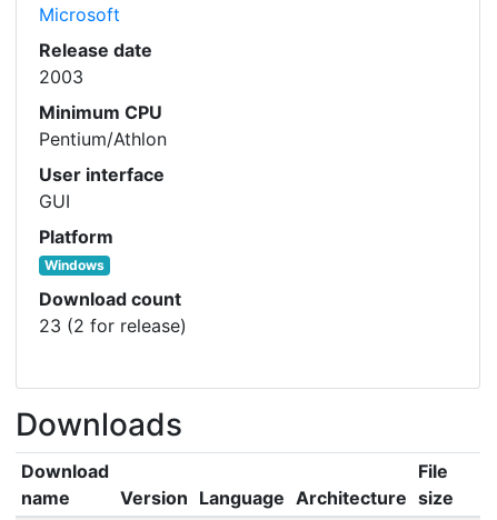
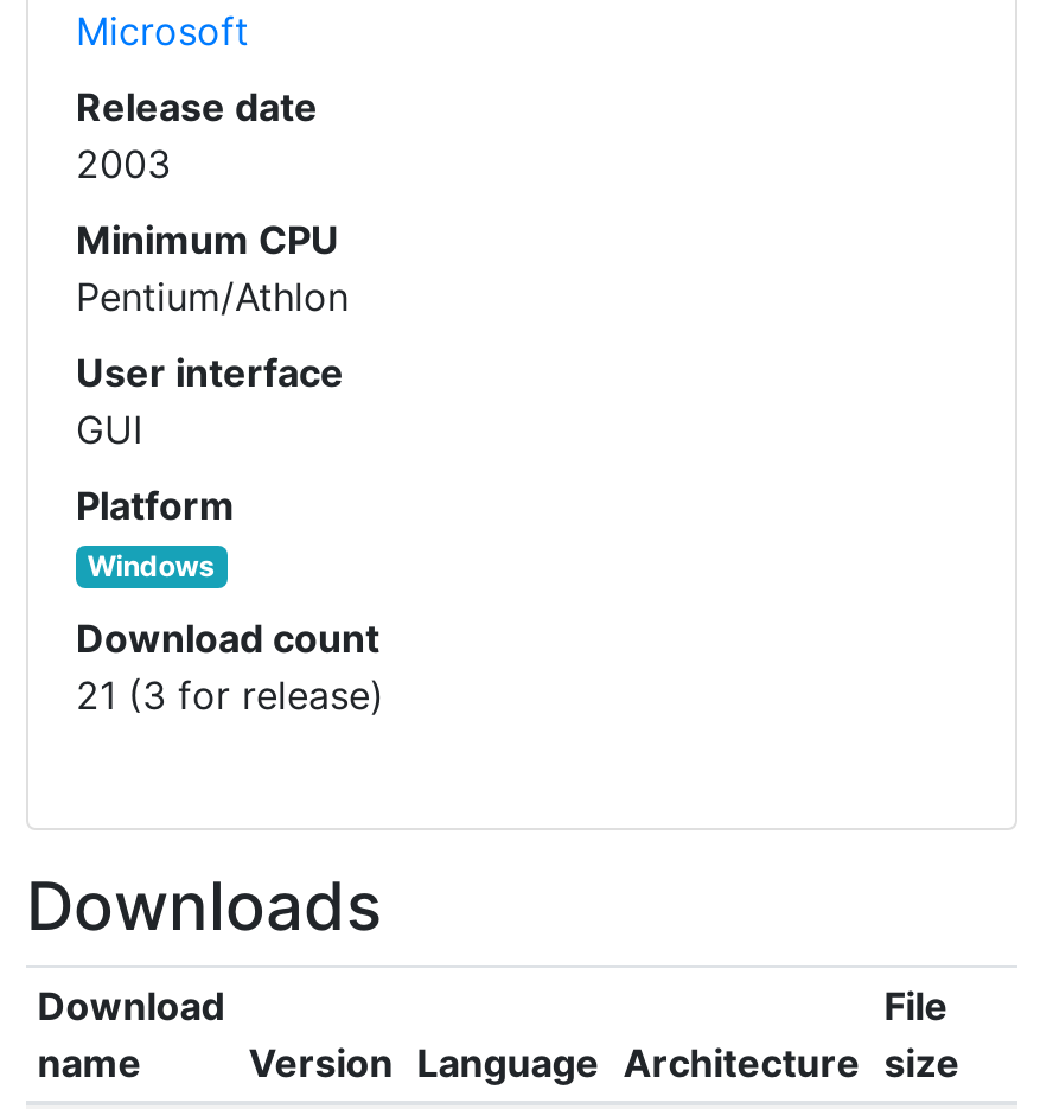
[39,314,187,337] 23 (2 for release) -> [76,671,384,719] 21 (3 for release)

